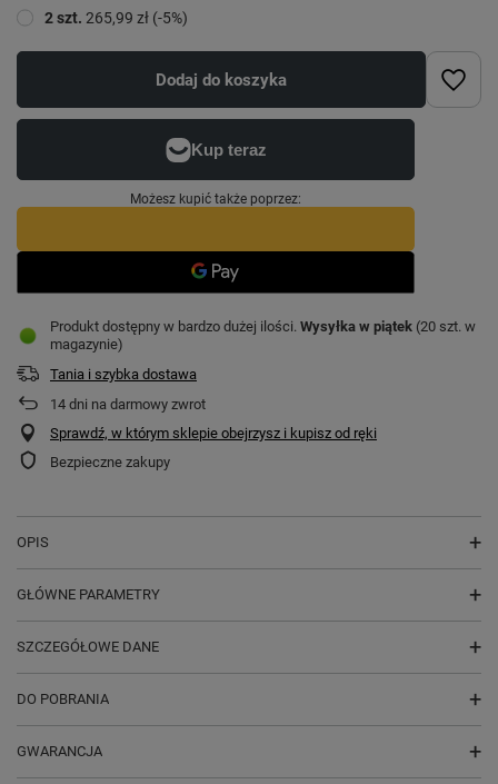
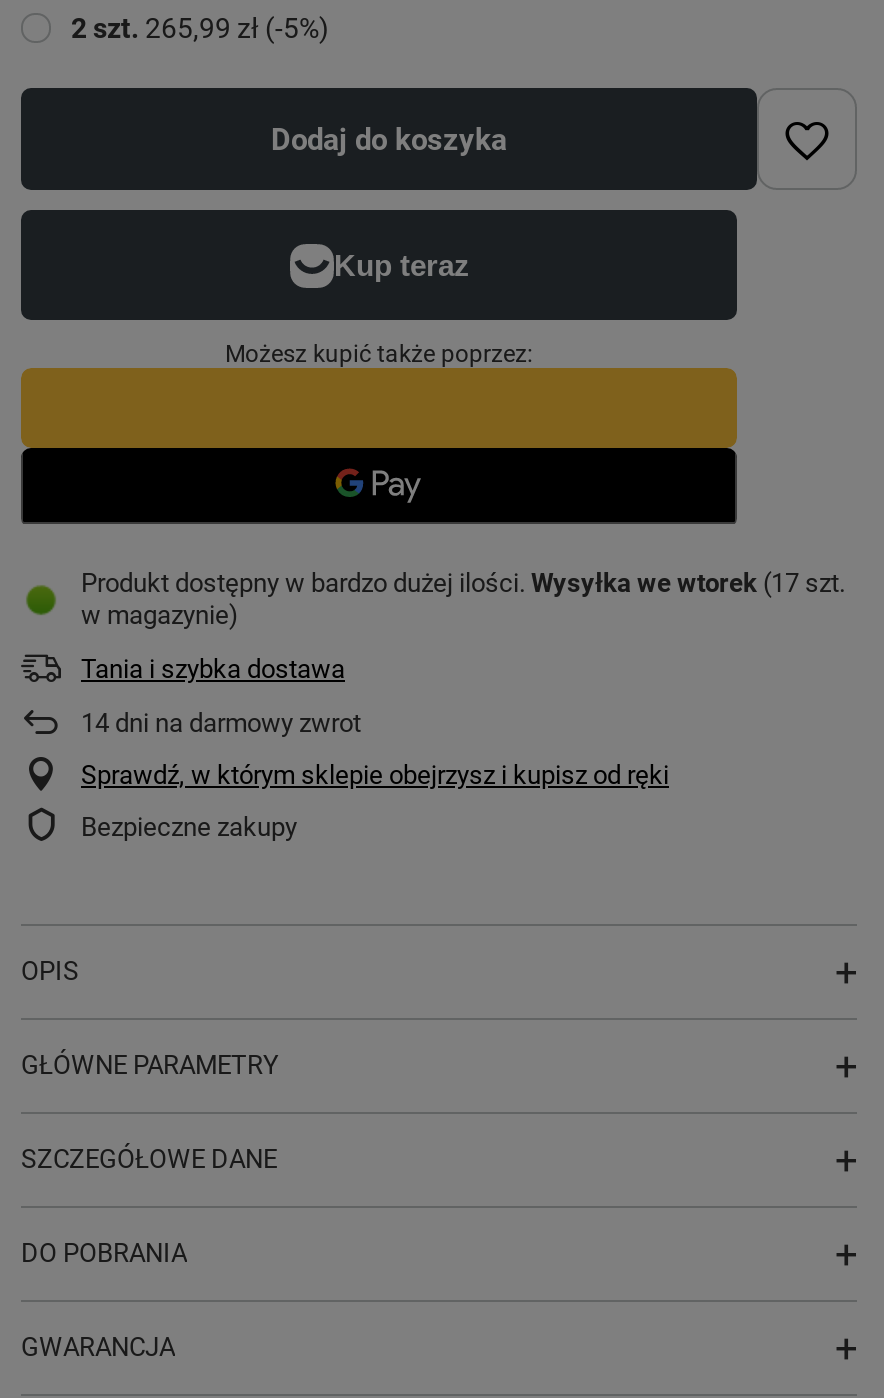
[50,318,476,353] Produkt dostępny w bardzo dużej ilości Wysyłka w piątek (20 szt. w | magazynie) -> [81,568,845,630] Produkt dostępny w bardzo dużej ilości Wysyłka we wtorek (17 szt. | w magazynie)

